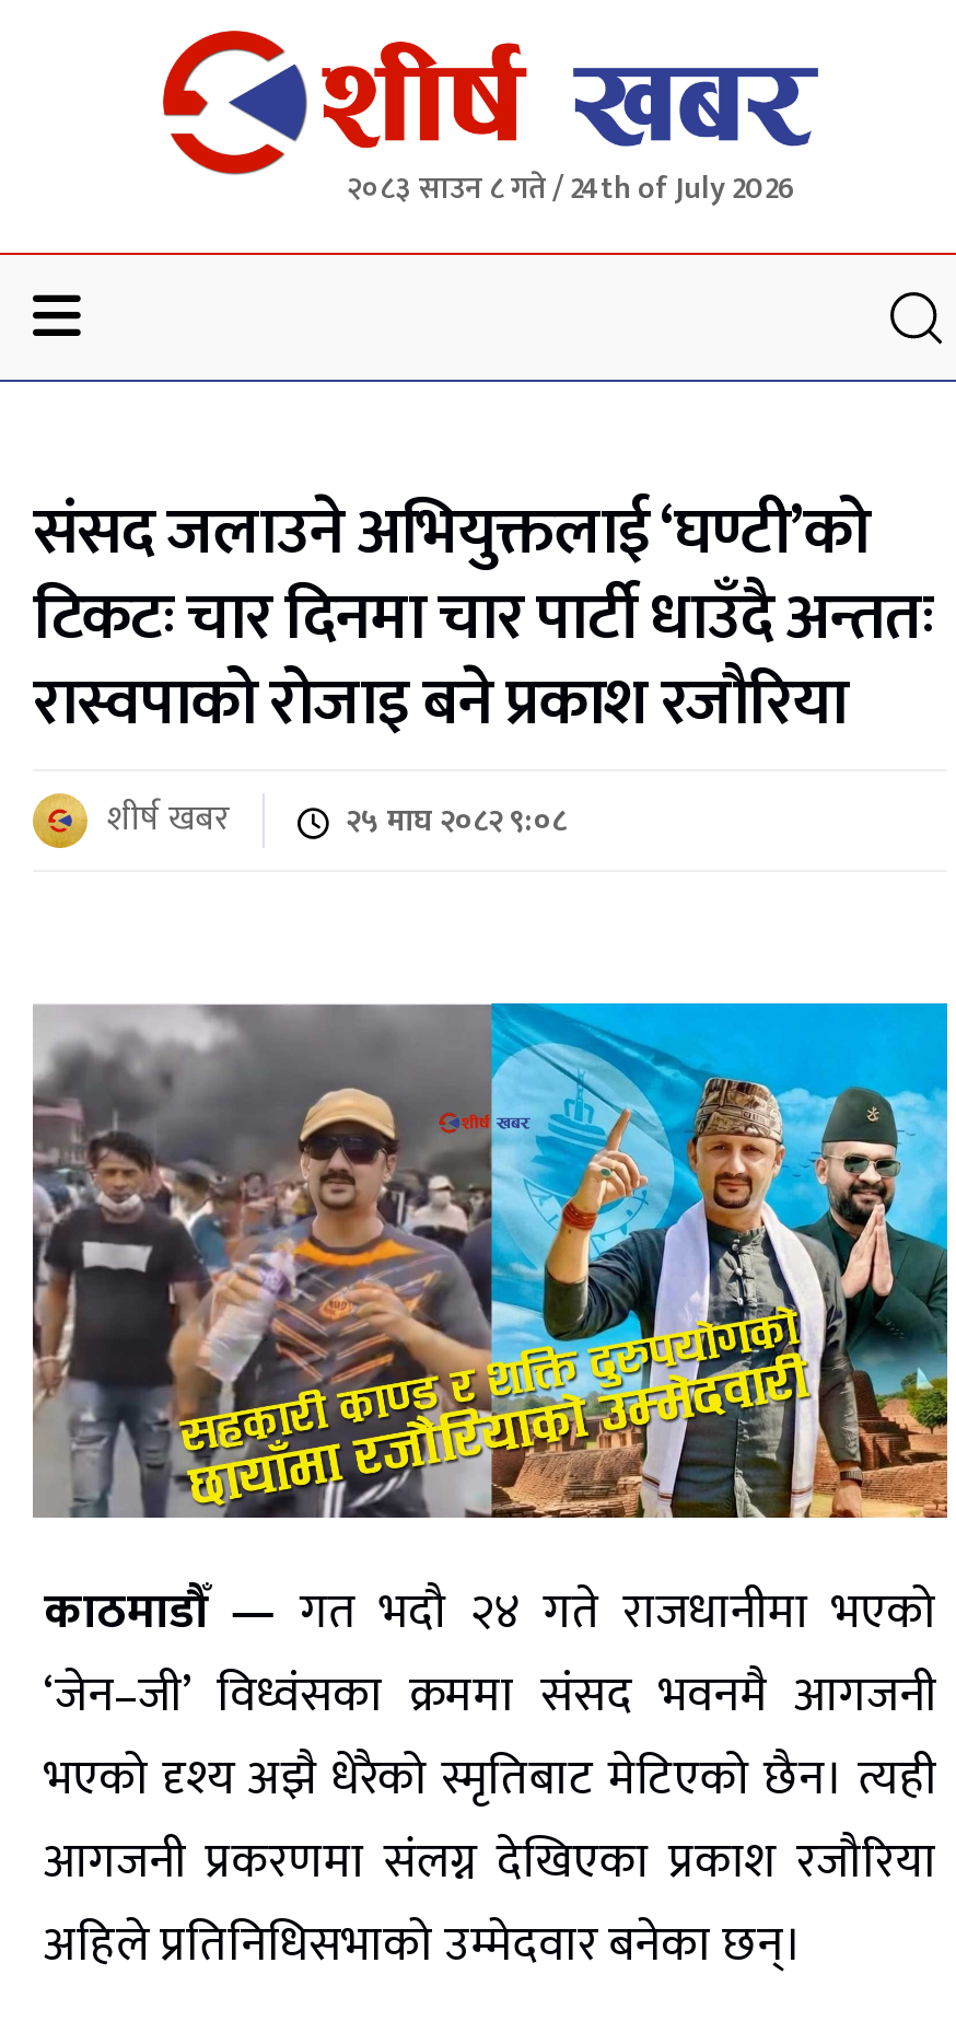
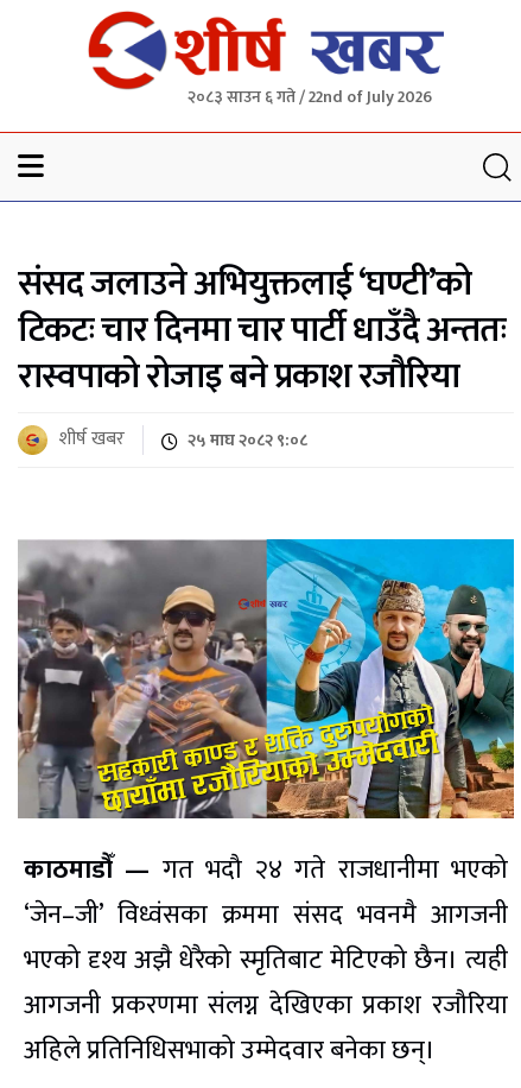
[347,163,795,214] २०८३ साउन ८ गते / 24th of July 2026 -> [188,83,432,111] २०८३ साउन ६ गते / 22nd of July 2026

